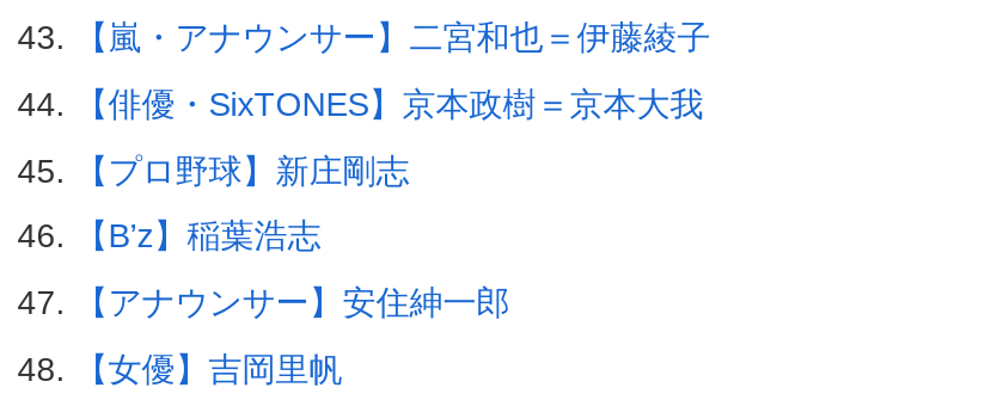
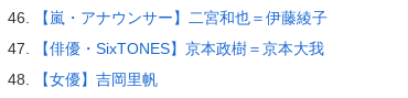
[75,150,510,321] 【プロ野球】新庄剛志 | 【B’z】稲葉浩志 | 【アナウンサー】安住紳一郎 -> none

